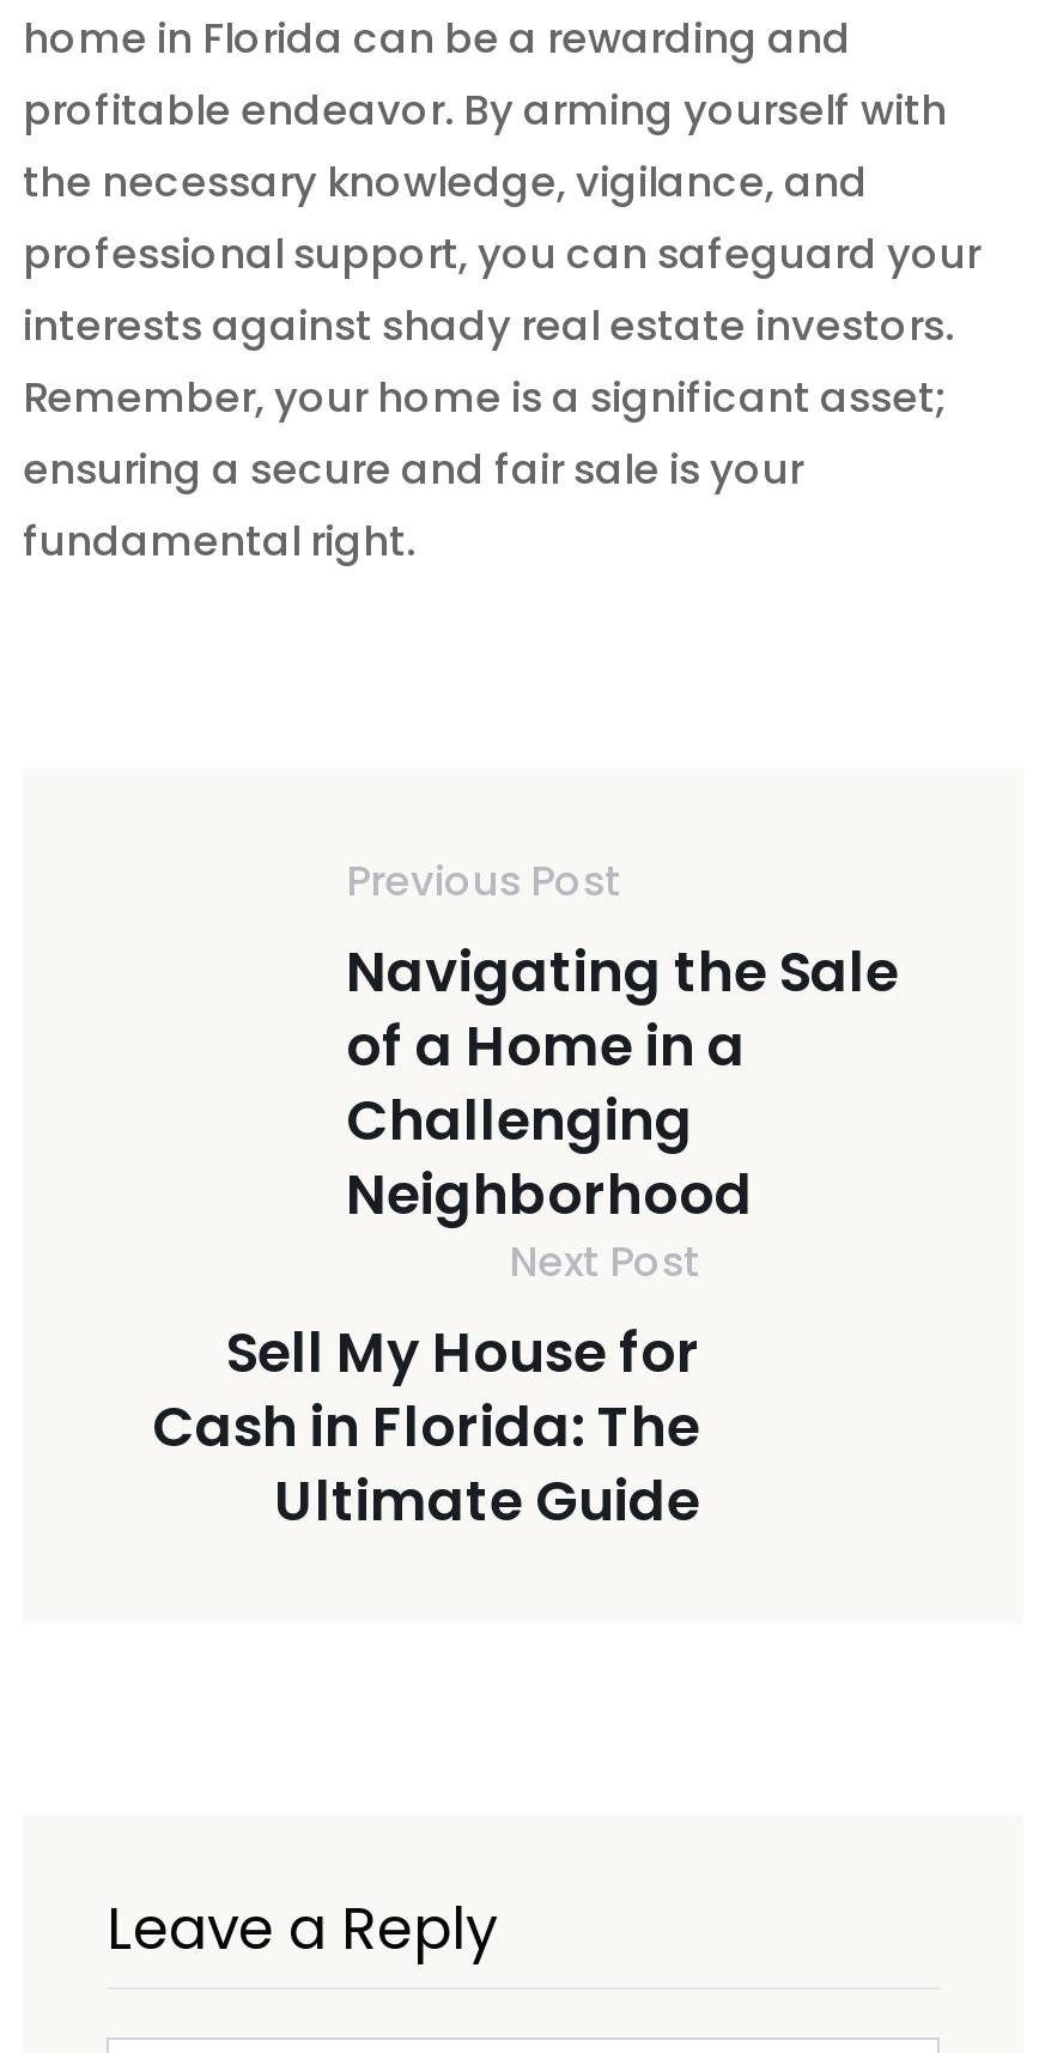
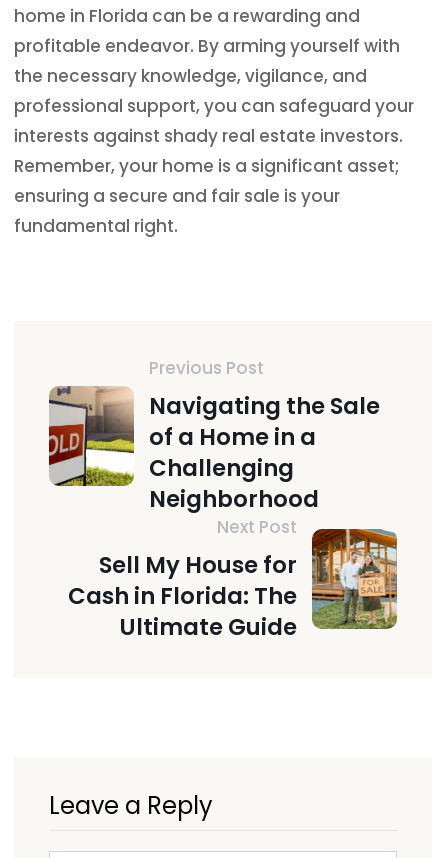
none -> [48,385,135,487] [image]
none -> [311,528,398,630] [image]

